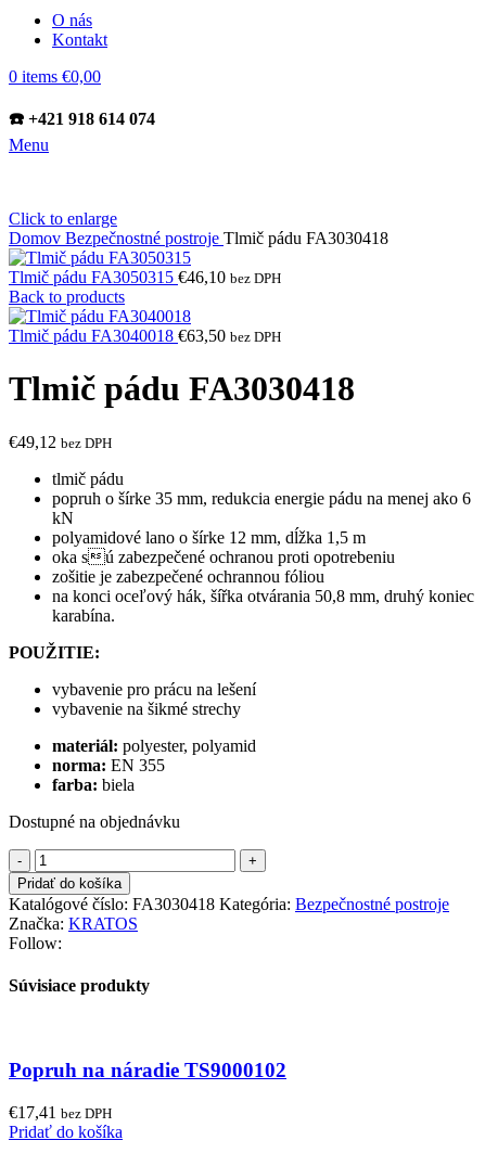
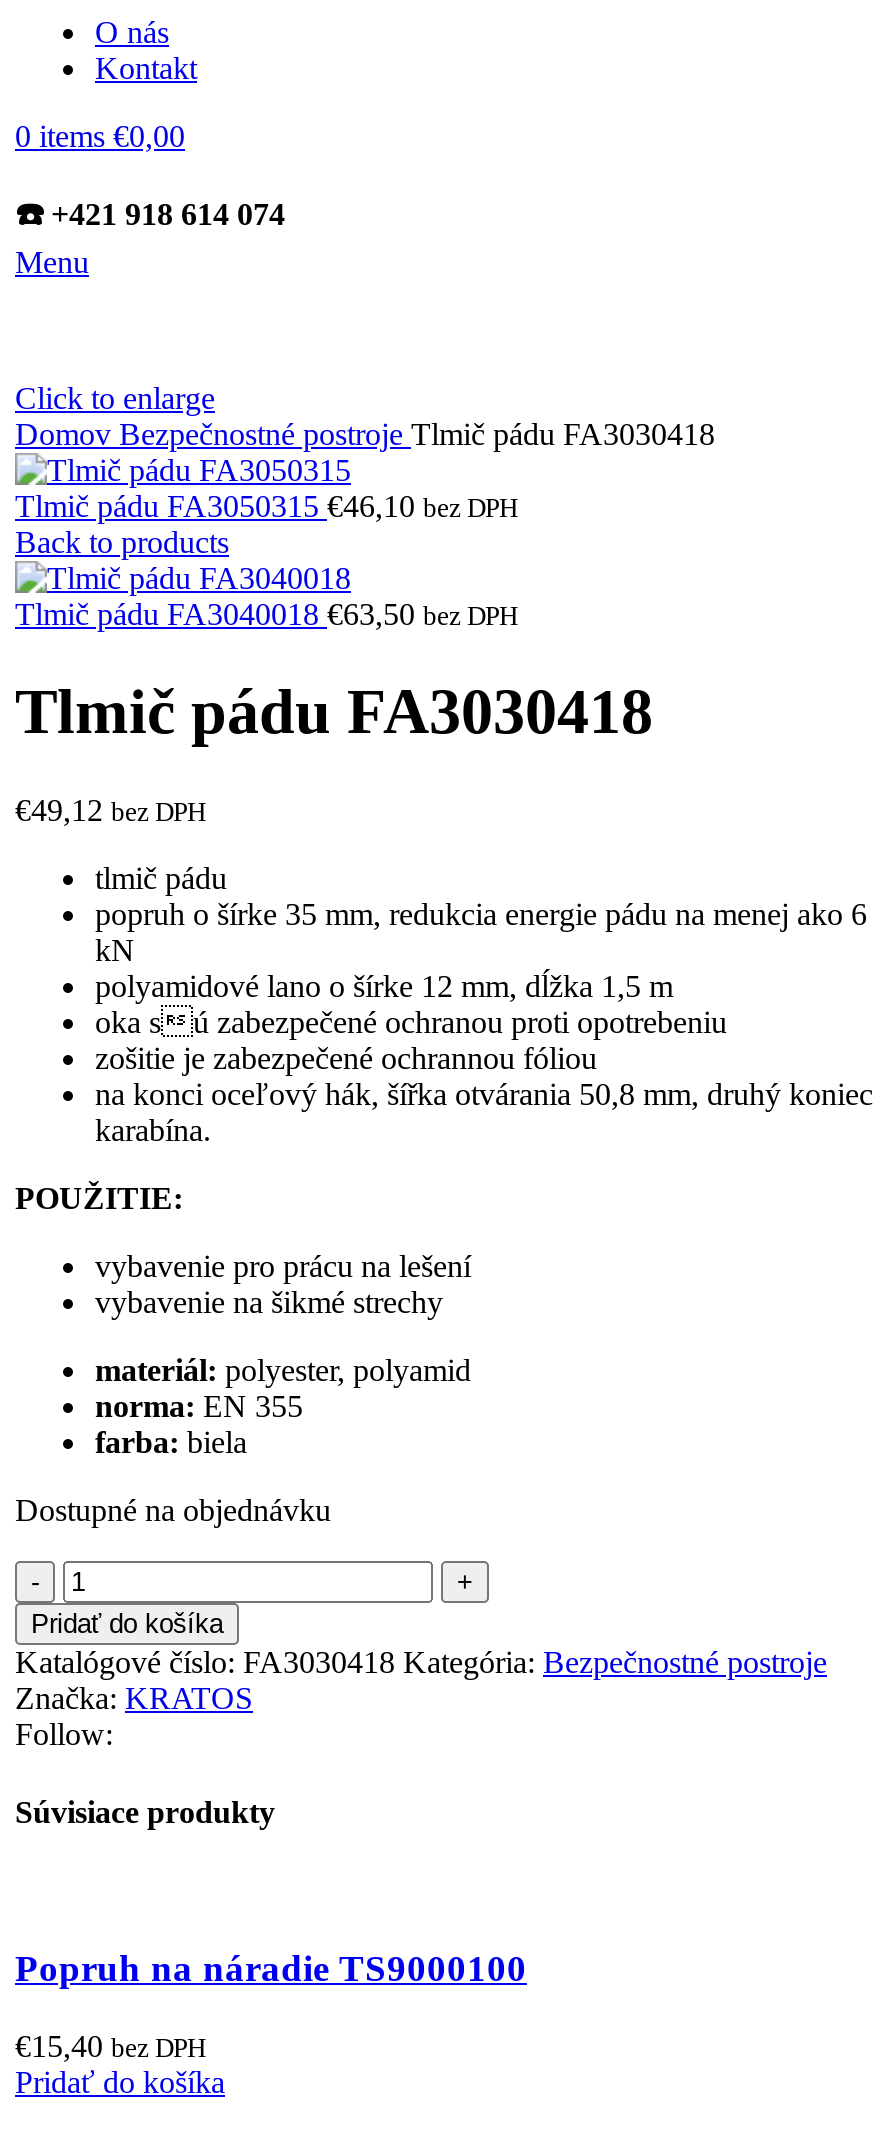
[9,1059,286,1082] Popruh na náradie TS9000102 -> [15,1947,527,1989] Popruh na náradie TS9000100
[9,1103,112,1121] €17,41 bez DPH -> [15,2029,205,2063] €15,40 bez DPH

